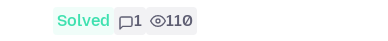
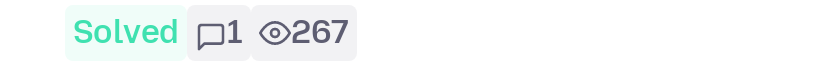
[57,11,193,30] Solved 1 110 -> [73,14,349,52] Solved 1 267

